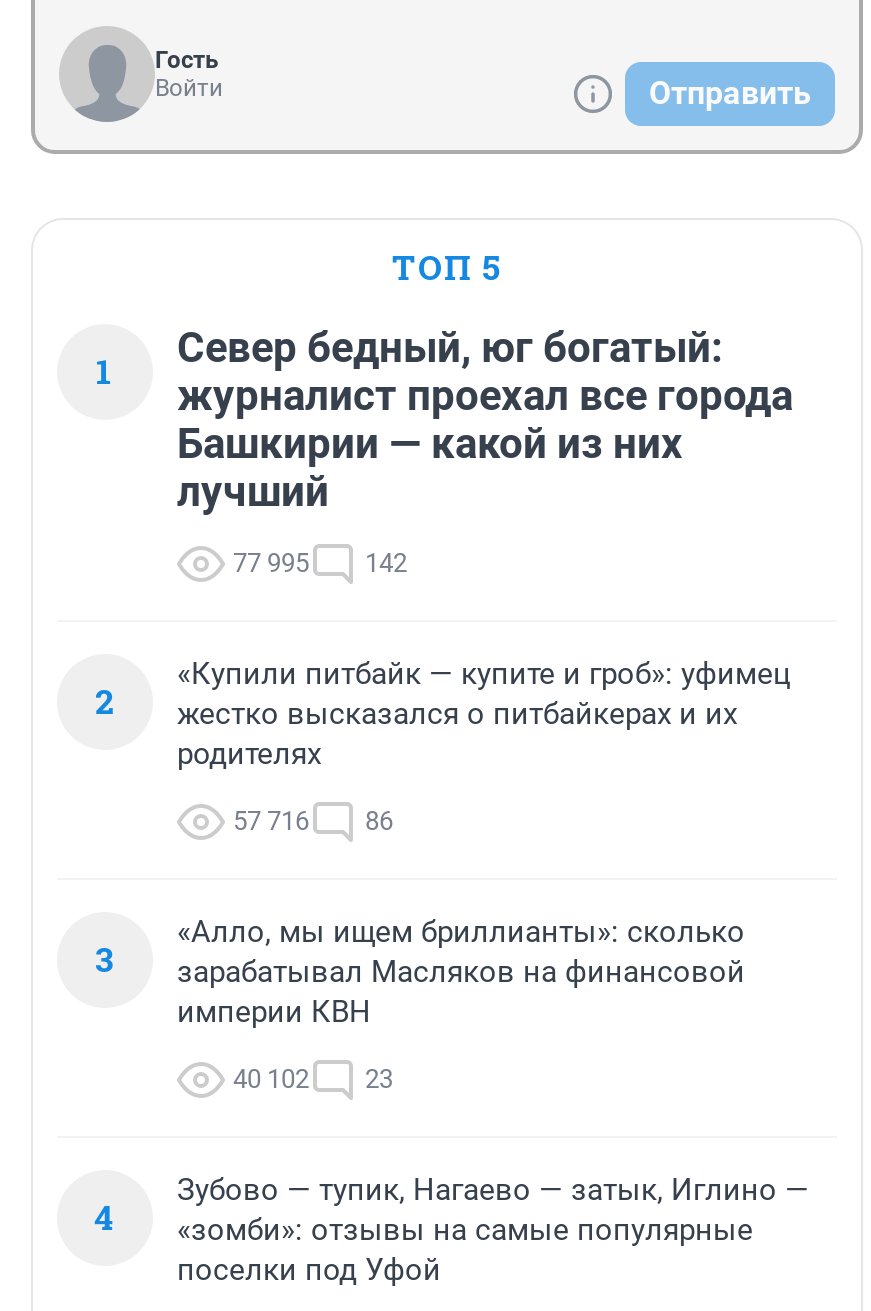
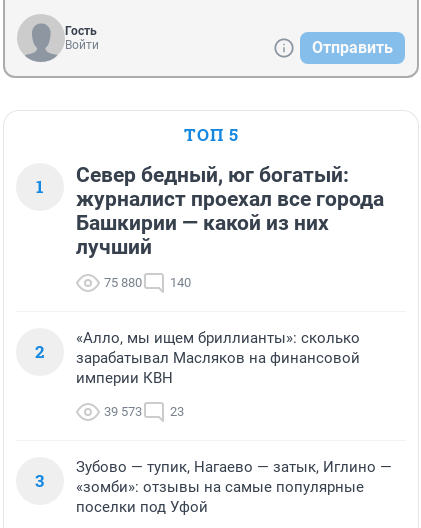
[233,548,309,578] 77 995 -> [104,275,142,290] 75 880
[365,548,407,578] 142 -> [170,275,191,290] 140
[95,656,791,982] «Купили питбайк — купите и гроб»: уфимец | жестко высказался о питбайкерах и их | родителях | 57 716 | 86 | 3 -> none
[233,1064,393,1094] 40 102 23 -> [104,404,184,419] 39 573 23
[94,1194,753,1248] 4 «зомби»: отзывы на самые популярные -> [35,469,364,496] 3 «зомби»: отзывы на самые популярные

